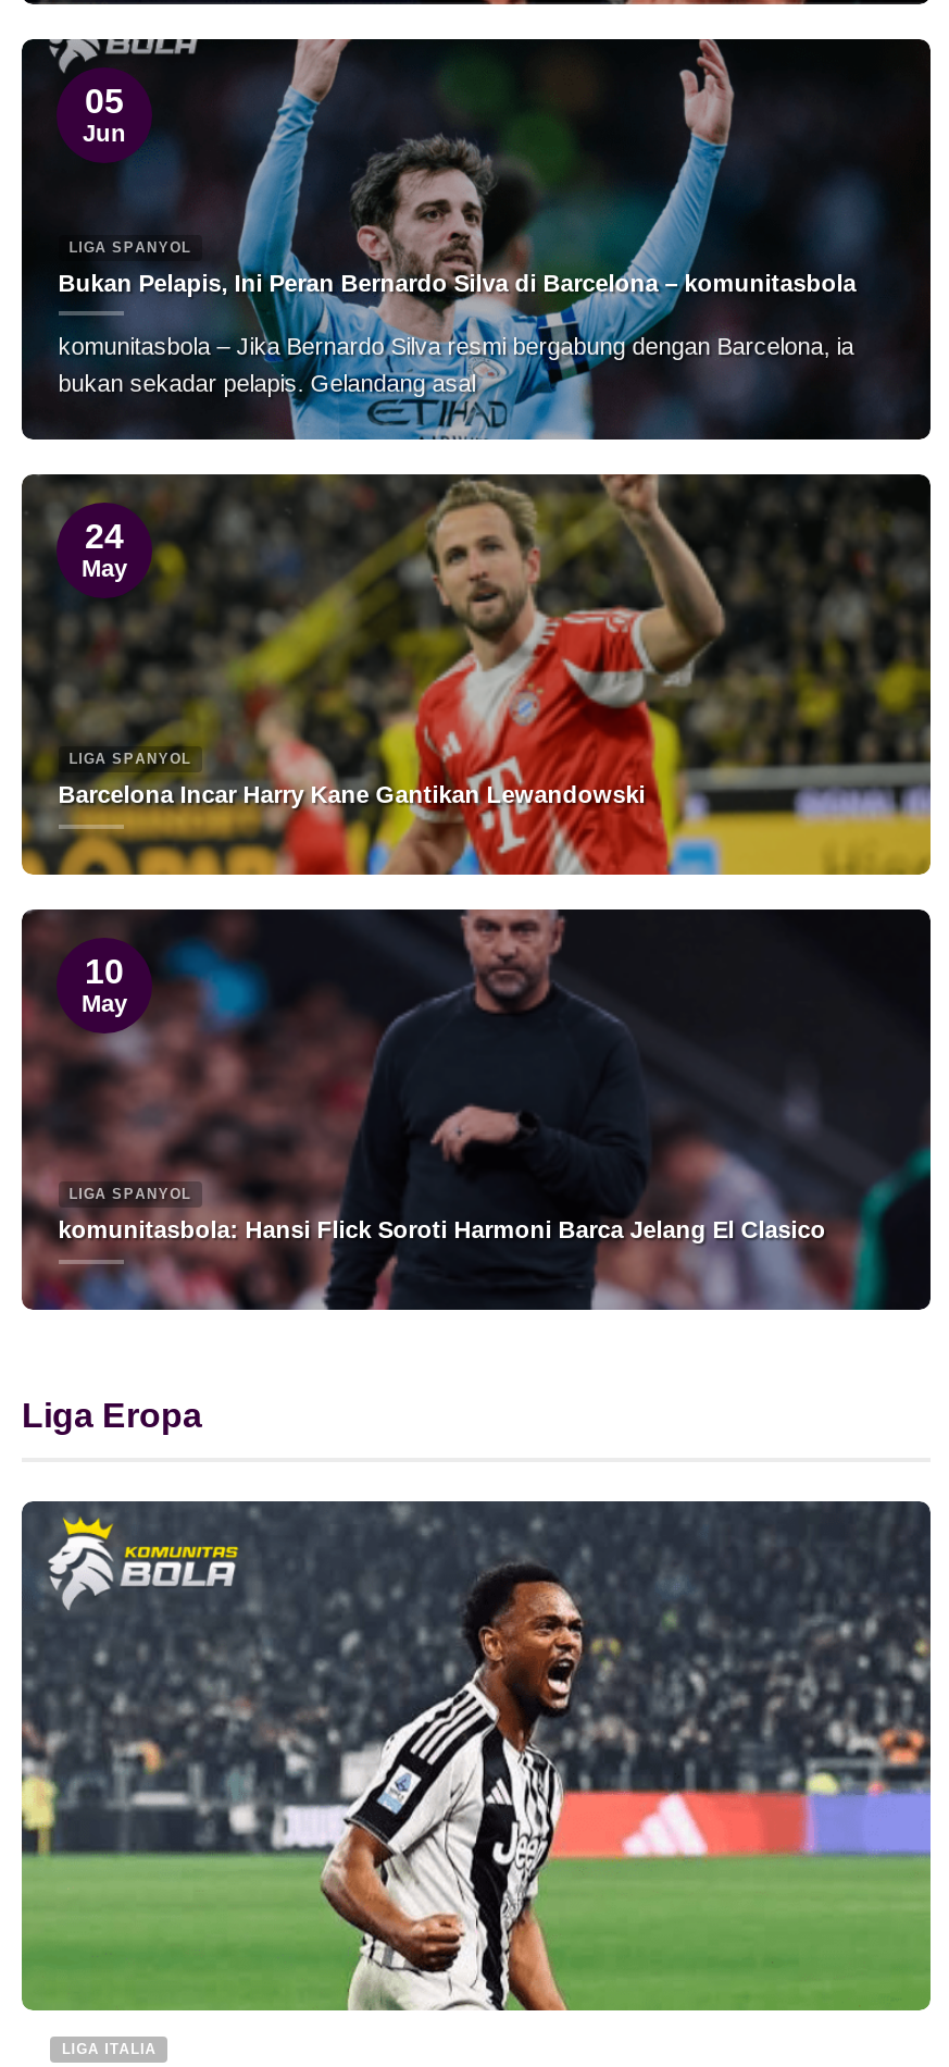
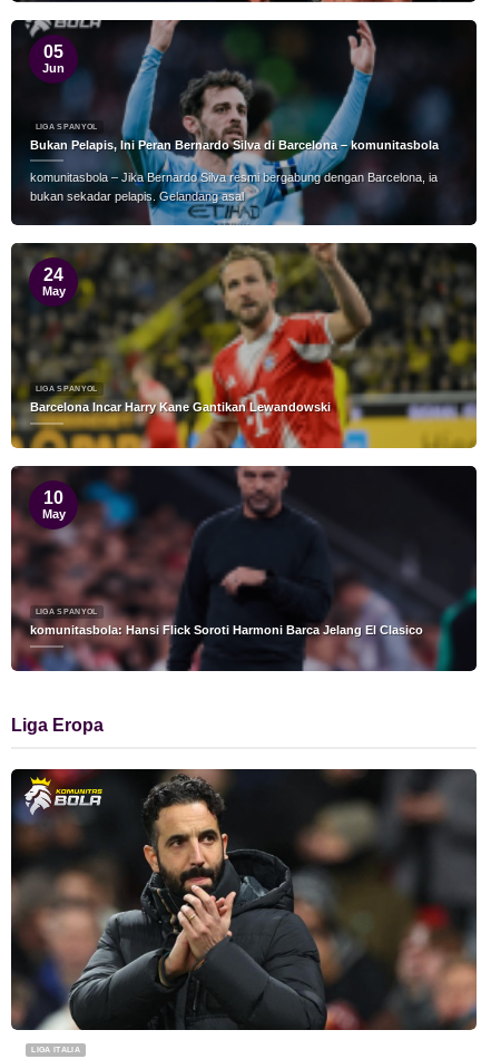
[20,1499,931,2013] [image] -> [10,768,478,1031] [image]

